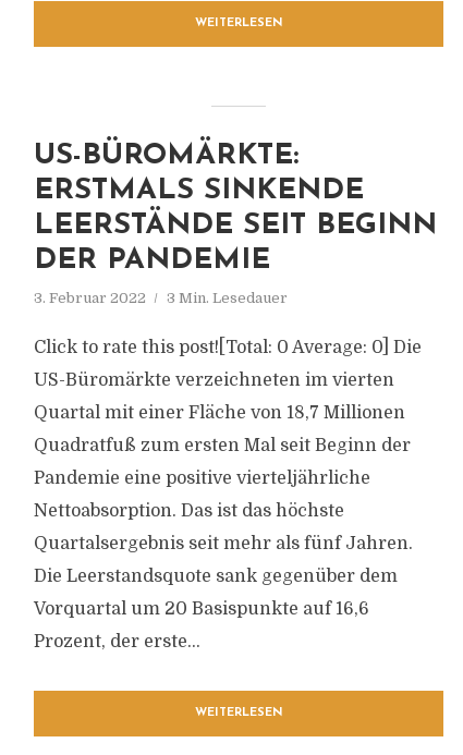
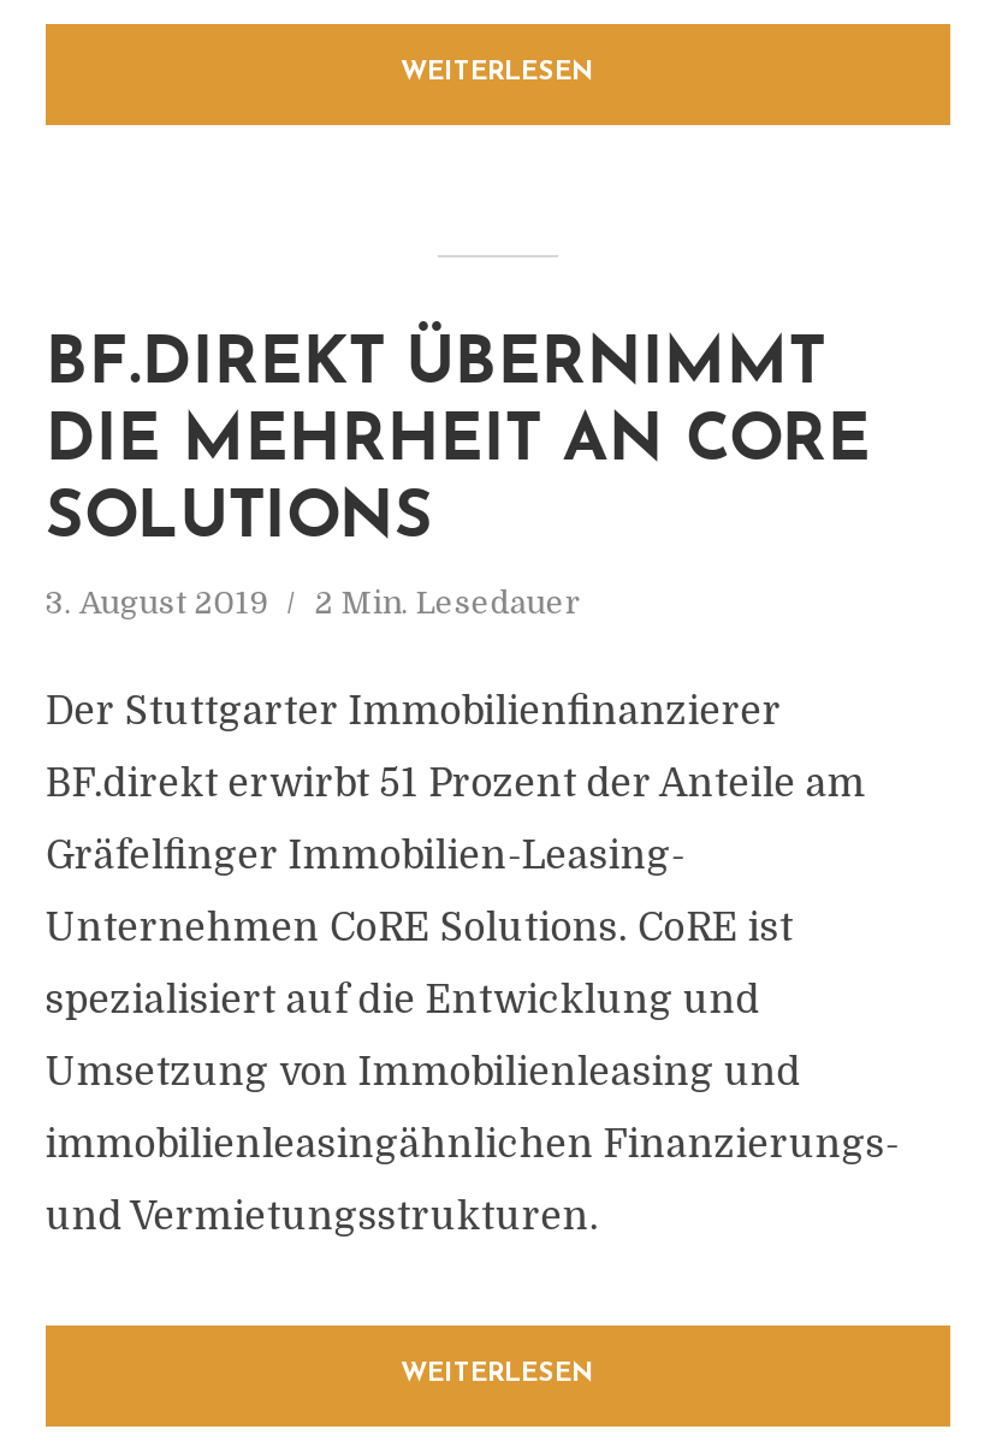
[34,141,437,651] US-BÜROMÄRKTE: | ERSTMALS SINKENDE | LEERSTÄNDE SEIT BEGINN | DER PANDEMIE | 3. Februar 2022 | 3 Min. Lesedauer | Click to rate this post![Total: 0 Average: 0] Die | US-Büromärkte verzeichneten im vierten | Quartal mit einer Fläche von 18,7 Millionen | Quadratfuß zum ersten Mal seit Beginn der | Pandemie eine positive vierteljährliche | Nettoabsorption. Das ist das höchste | Quartalsergebnis seit mehr als fünf Jahren. | Die Leerstandsquote sank gegenüber dem | Vorquartal um 20 Basispunkte auf 16,6 | Prozent, der erste... -> [45,334,899,1238] BF.DIREKT ÜBERNIMMT | DIE MEHRHEIT AN CORE | SOLUTIONS | 3. August 2019 | 2 Min. Lesedauer | Der Stuttgarter Immobilienfinanzierer | BF.direkt erwirbt 51 Prozent der Anteile am | Gräfelfinger Immobilien-Leasing- | Unternehmen CoRE Solutions. CoRE ist | spezialisiert auf die Entwicklung und | Umsetzung von Immobilienleasing und | immobilienleasingähnlichen Finanzierungs- | und Vermietungsstrukturen.

